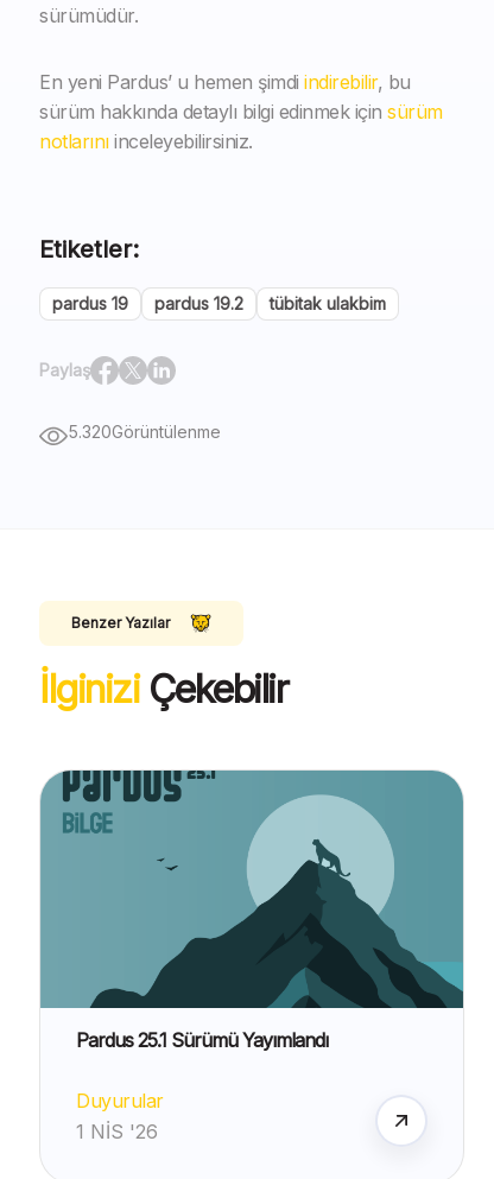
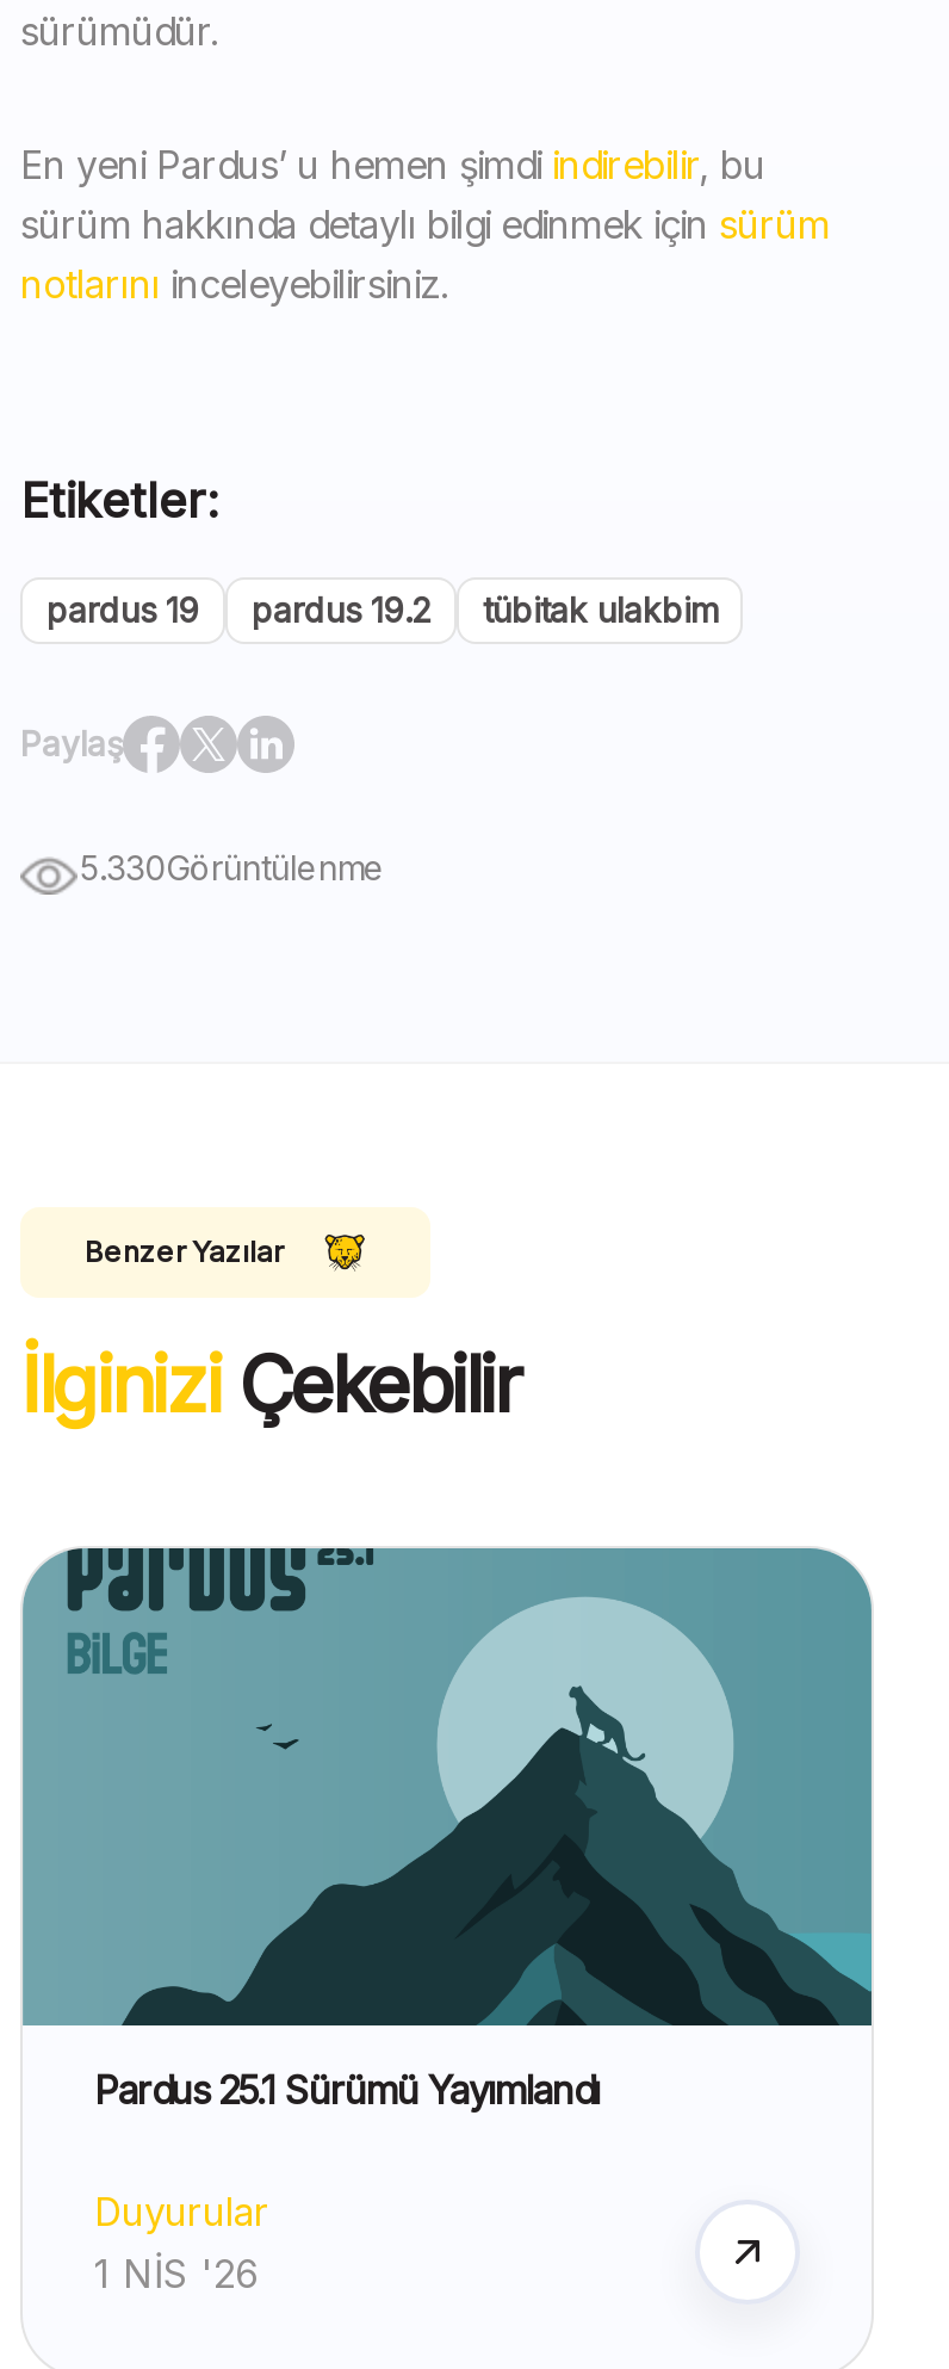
[69,422,221,442] 5.320 Görüntülenme -> [80,848,385,889] 5.330 Görüntülenme

